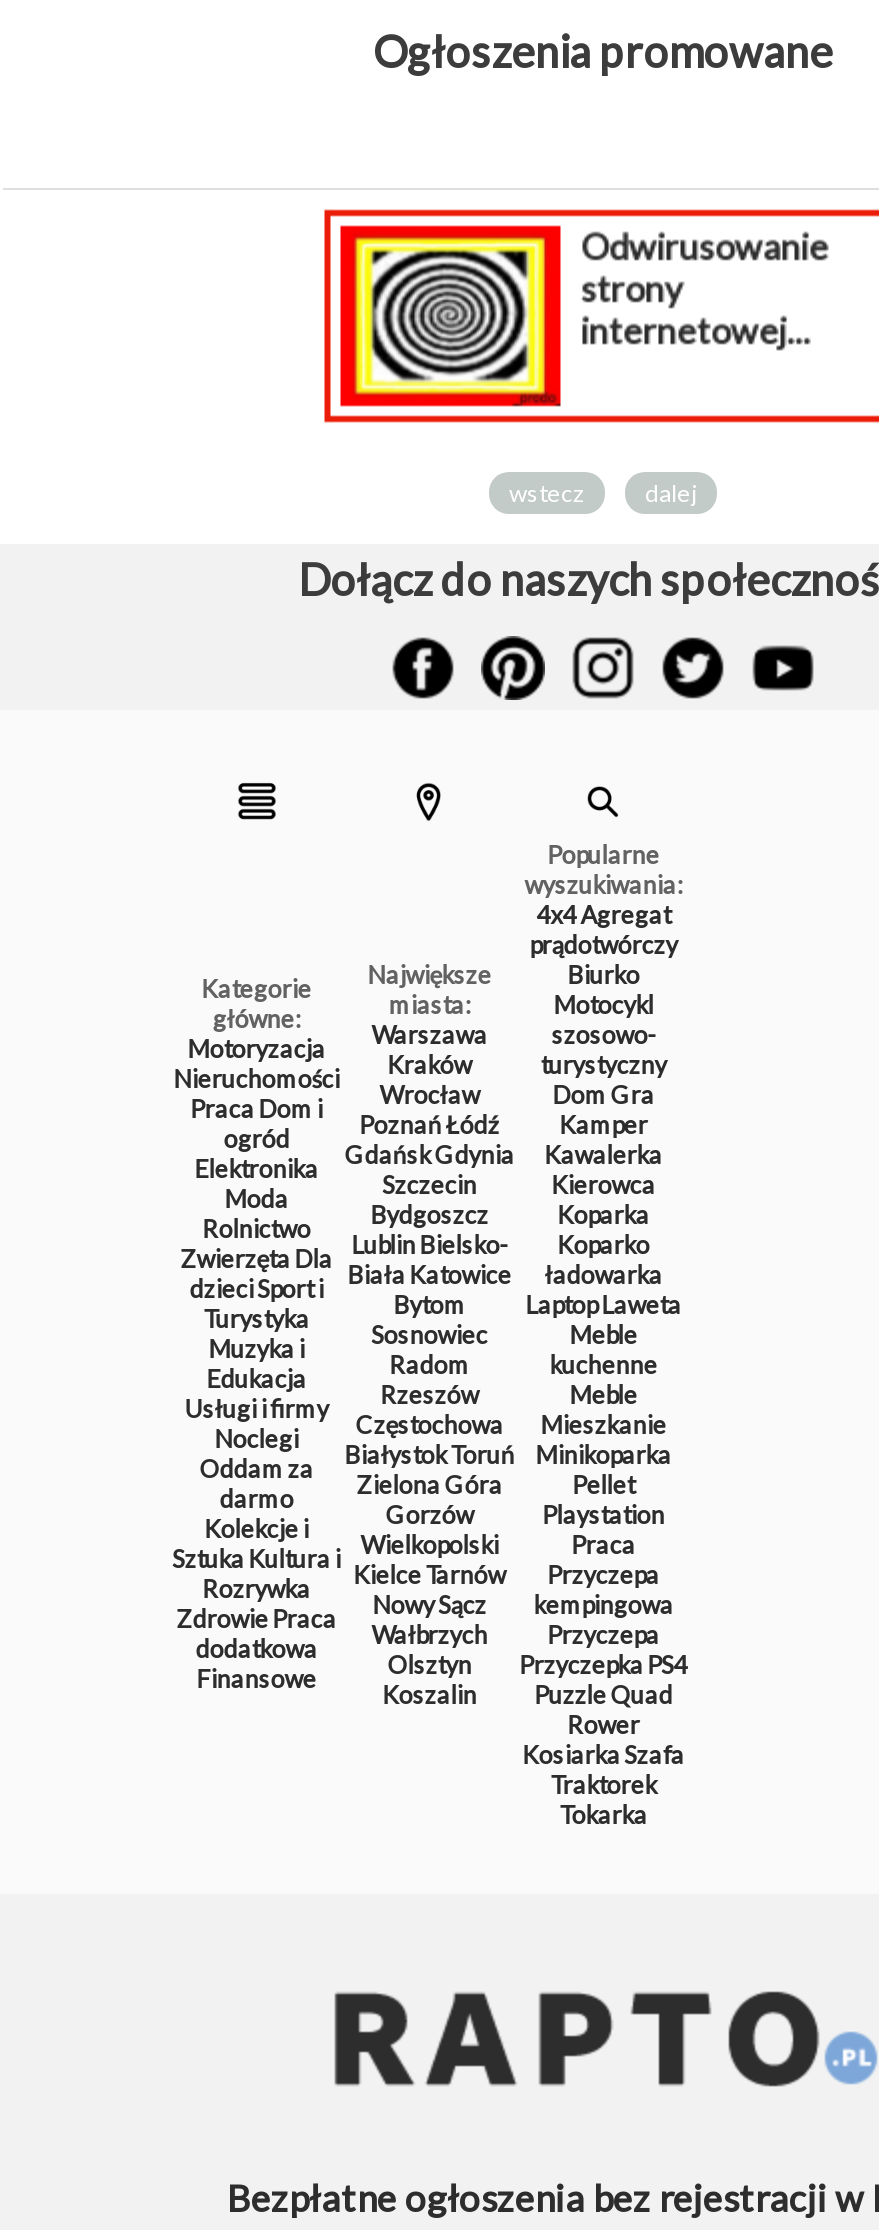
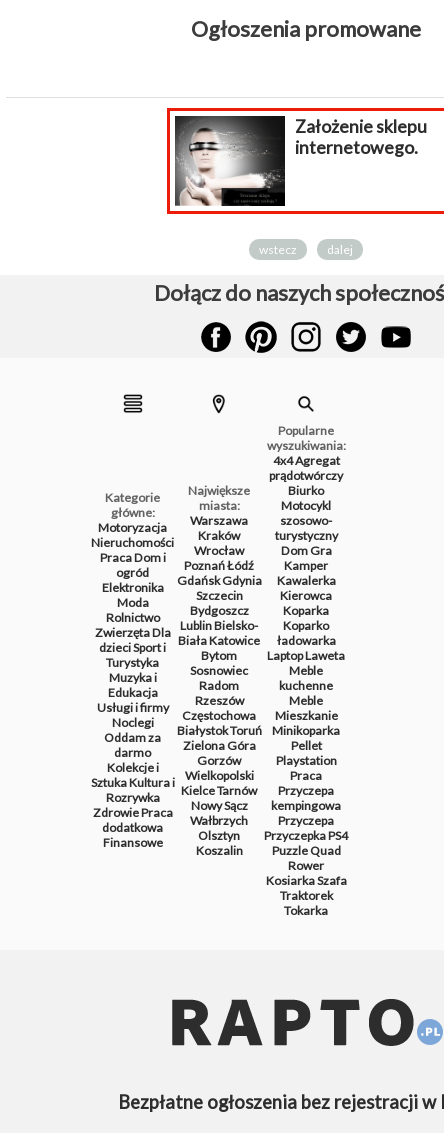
[339,224,821,408] [image] | Odwirusowanie | strony | internetowej... -> [174,115,423,207] [image] | Założenie sklepu | internetowego.

